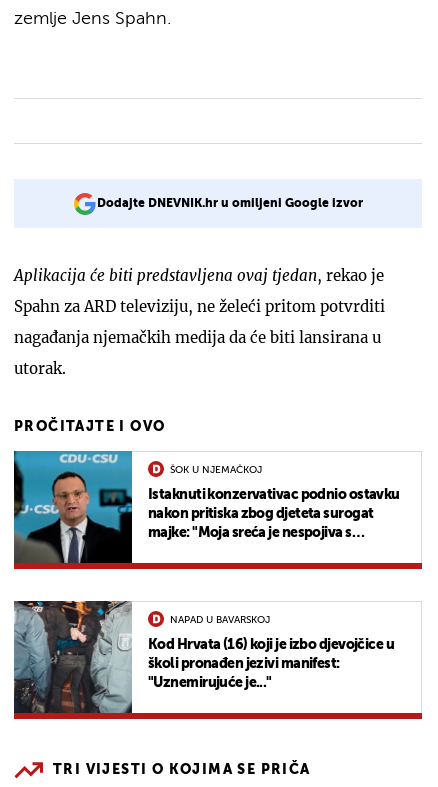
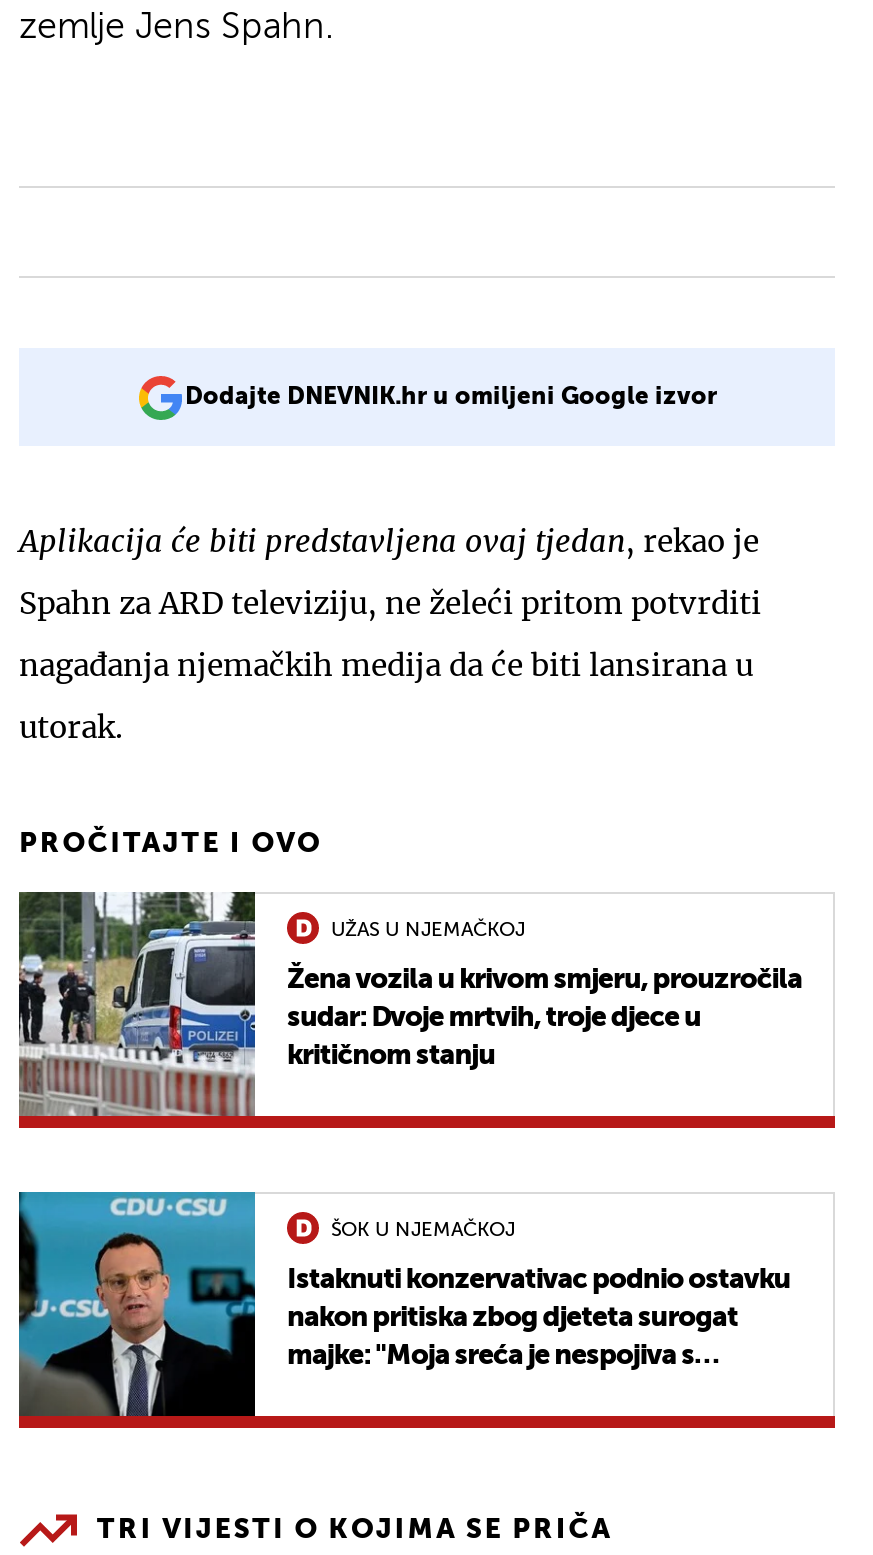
none -> [17,890,802,1118] [image] | UŽAS U NJEMAČKOJ | Žena vozila u krivom smjeru, prouzročila | sudar: Dvoje mrtvih, troje djece u | kritičnom stanju
moved [13,450,400,564] -> [17,1190,790,1418]: [image] | ŠOK U NJEMAČKOJ | Istaknuti konzervativac podnio ostavku | nakon pritiska zbog djeteta surogat | majke: "Moja sreća je nespojiva s
[13,600,394,714] [image] | NAPAD U BAVARSKOJ | Kod Hrvata (16) koji je izbo djevojčice u | školi pronađen jezivi manifest: | "Uznemirujuće je..." -> none

